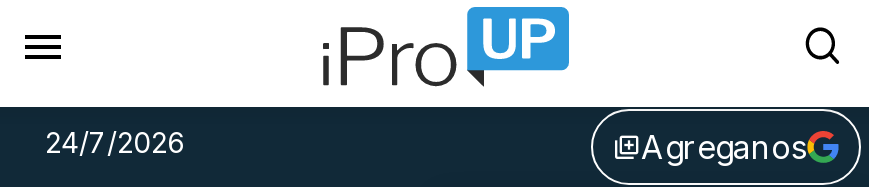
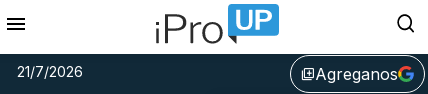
[45,125,185,159] 24/7/2026 -> [17,63,83,80] 21/7/2026

